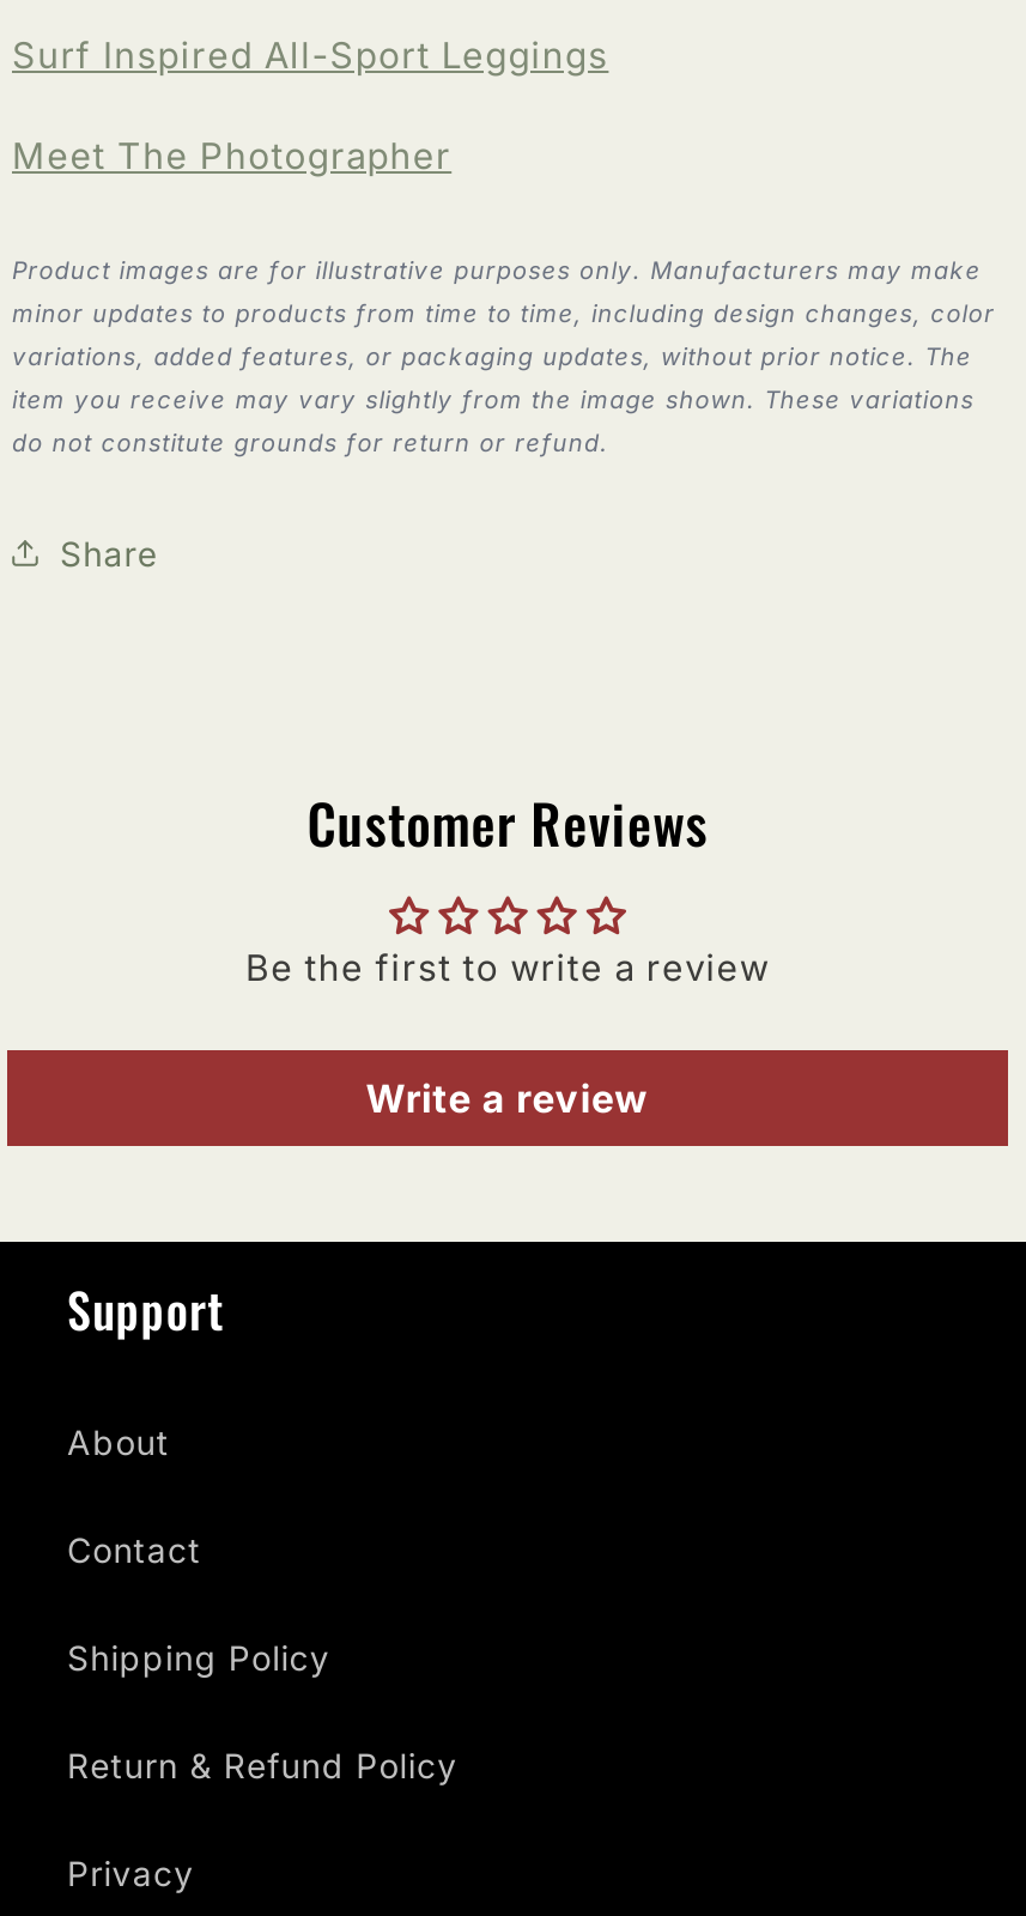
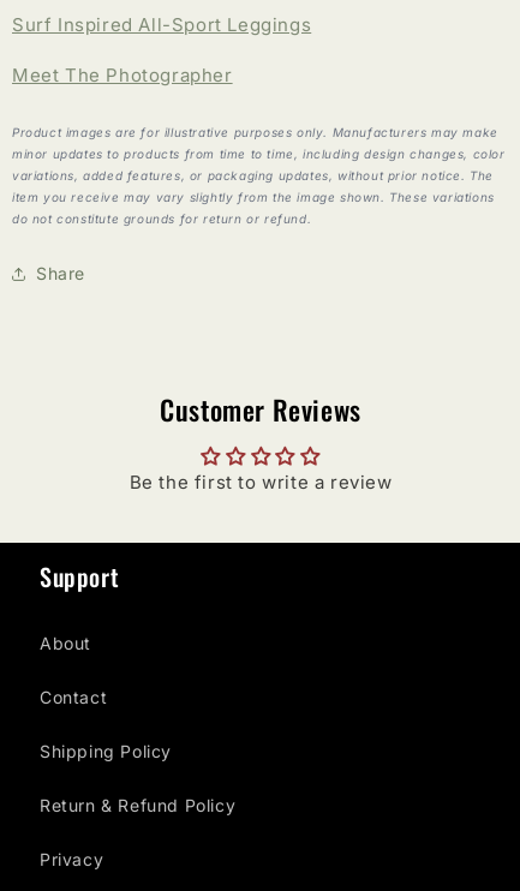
[366,1074,649,1122] Write a review -> none

